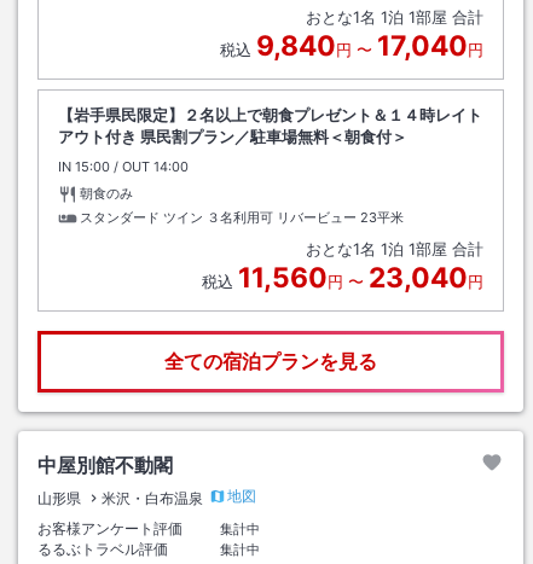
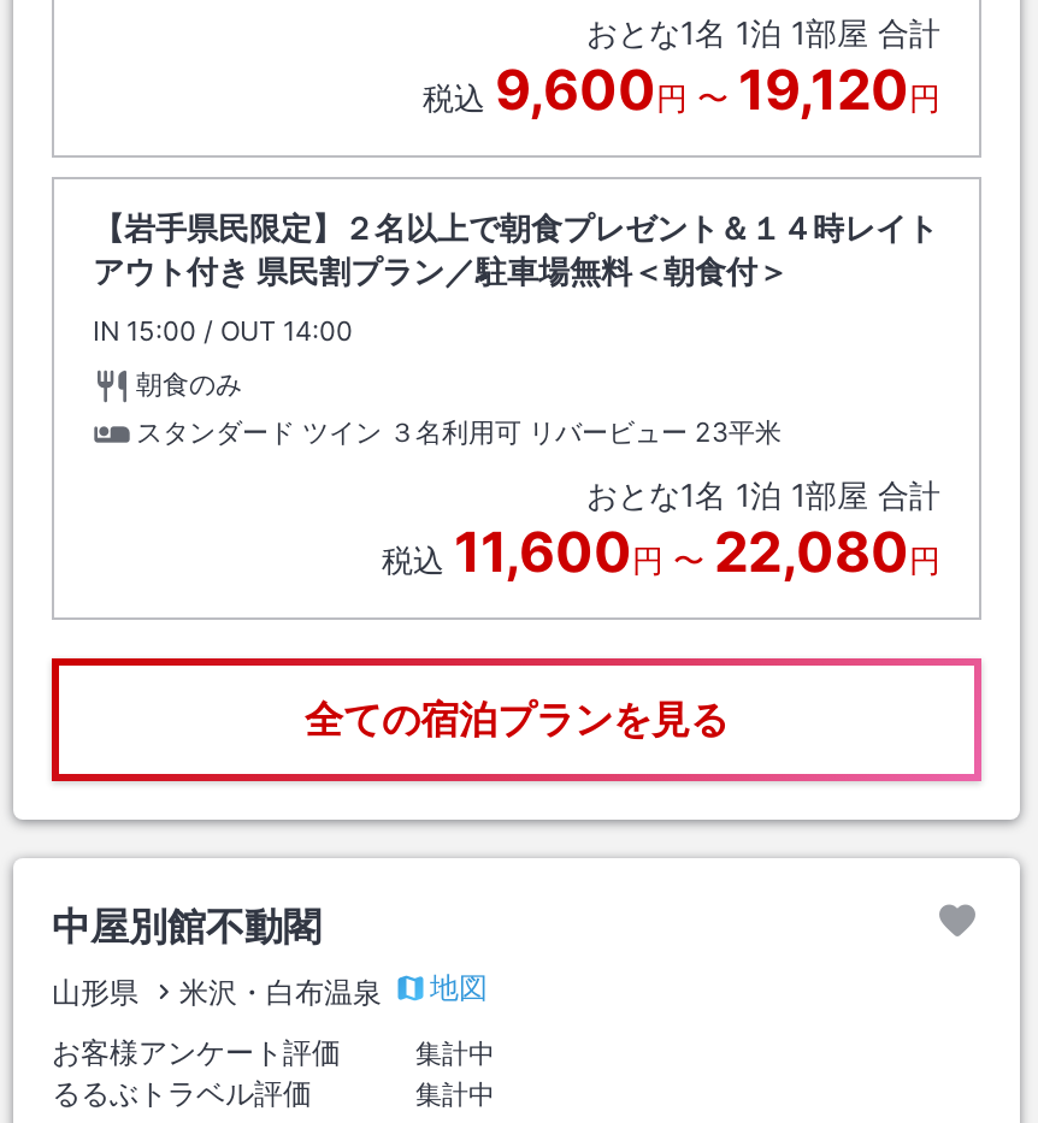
[220,29,483,63] 税込9,840円〜17,040円 -> [423,56,940,123] 税込9,600円〜19,120円
[202,261,483,294] 税込11,560円〜23,040円 -> [382,518,940,586] 税込11,600円〜22,080円

